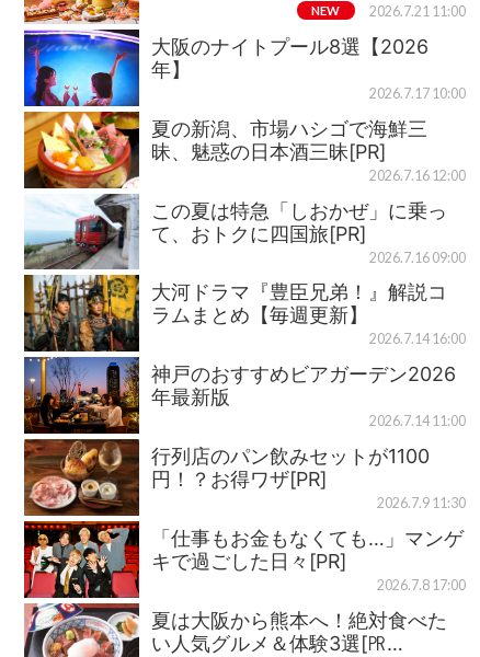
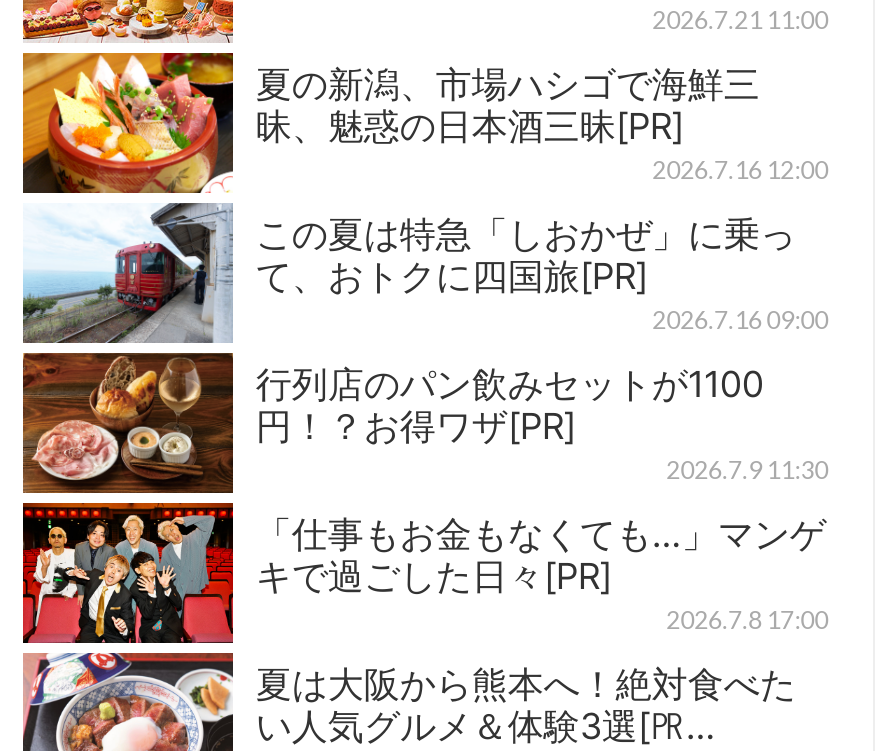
[311,3,340,17] NEW -> none
[23,28,465,113] [image] | 大阪のナイトプール8選【2026 | 年】 | 2026.7.17 10:00 -> none
[23,274,465,435] [image] | 大河ドラマ『豊臣兄弟！』解説コ | ラムまとめ【毎週更新】 | 2026.7.14 16:00 | 神戸のおすすめビアガーデン2026 | 年最新版 | 2026.7.14 11:00 -> none

